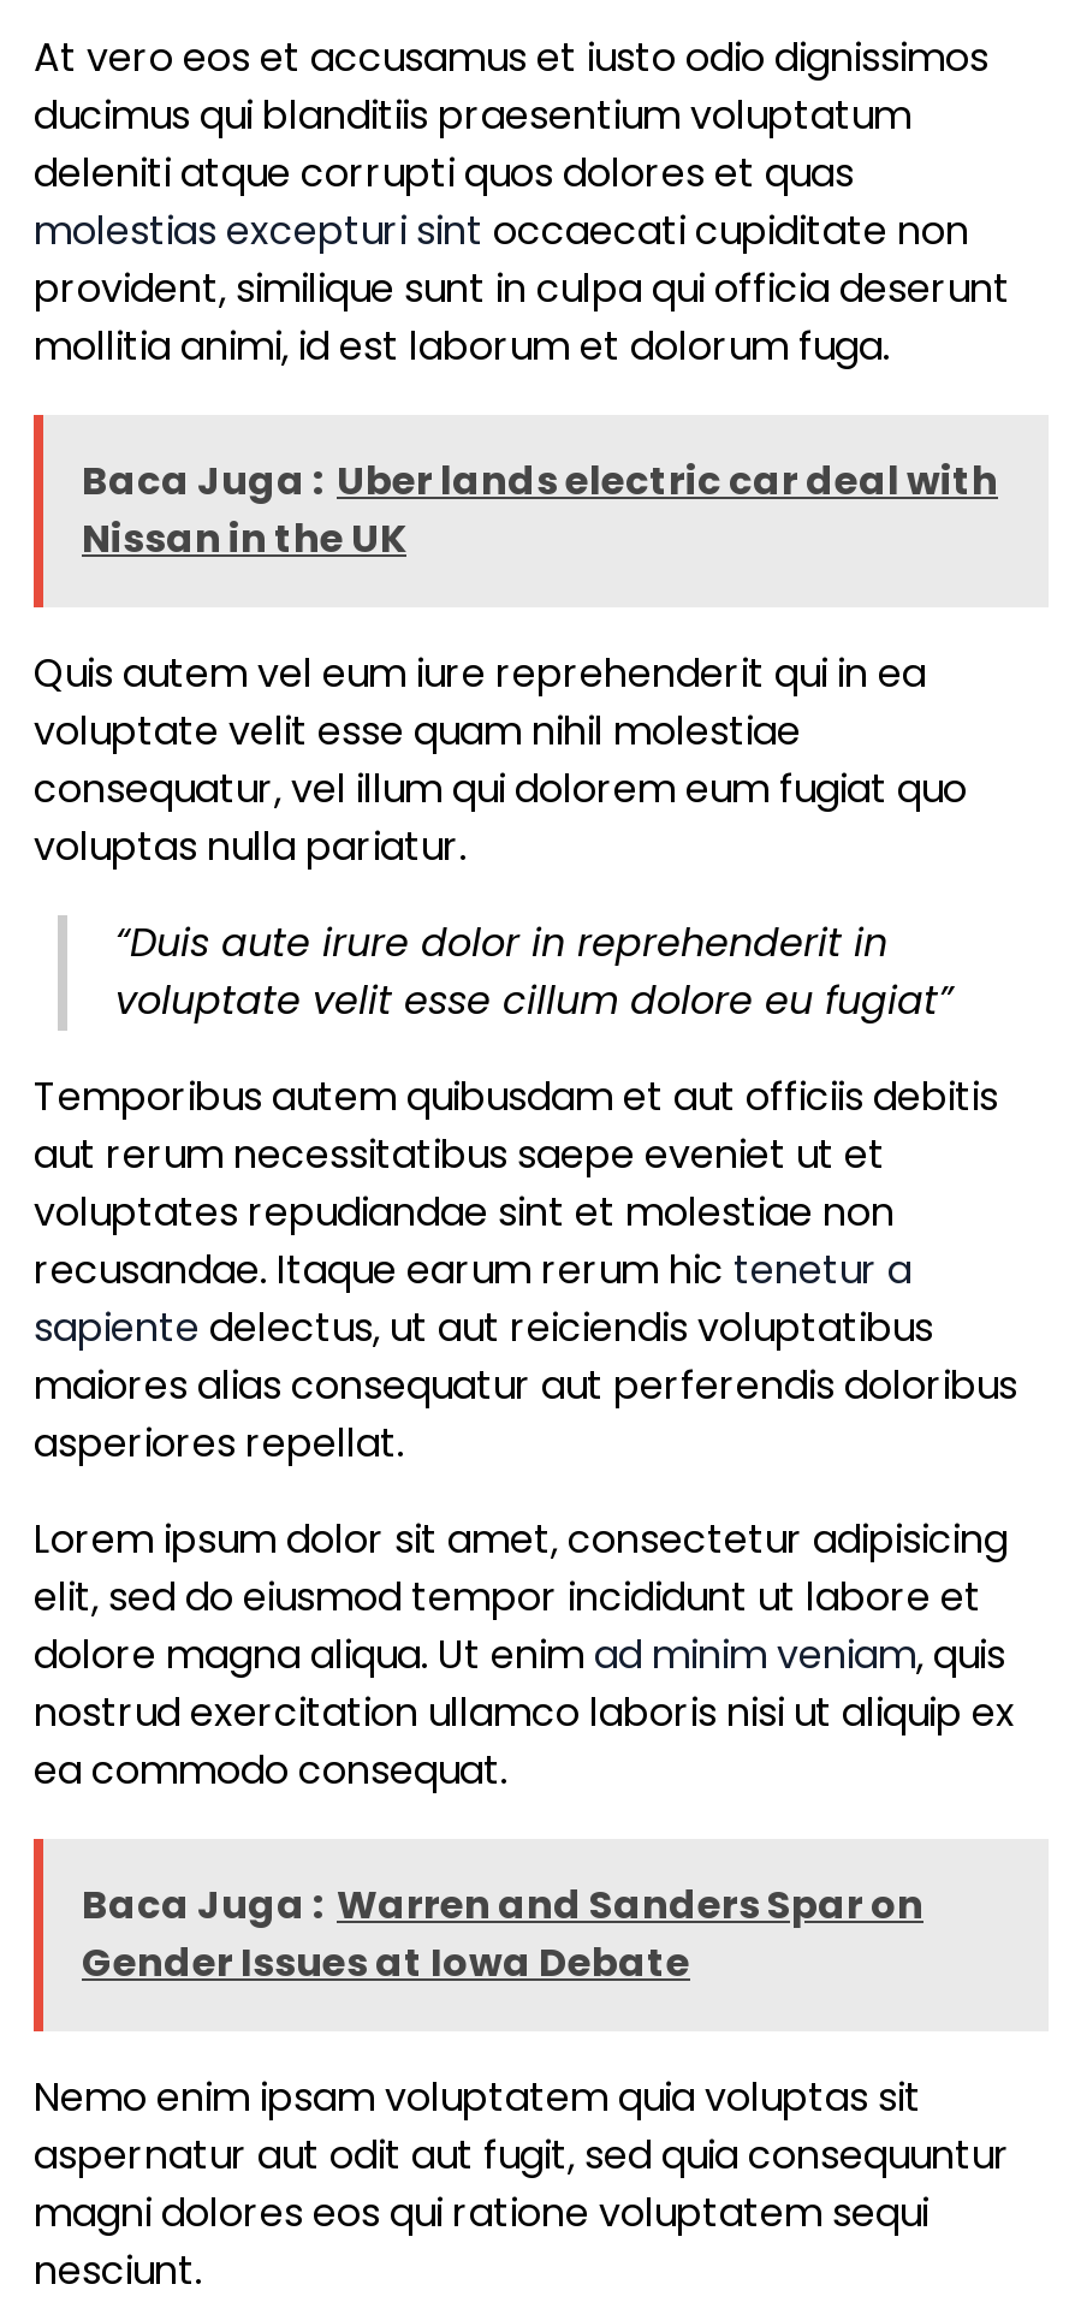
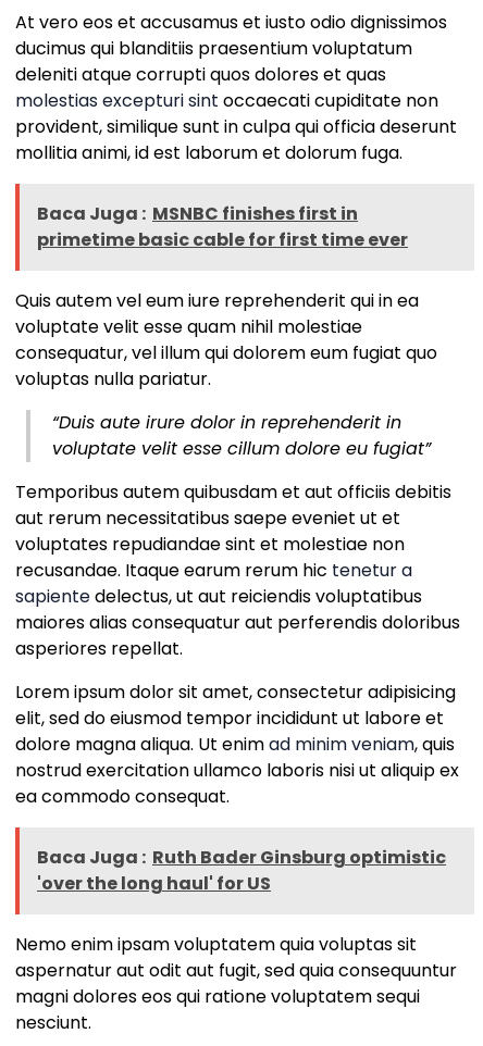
[82,454,998,567] Baca Juga : Uber lands electric car deal with | Nissan in the UK -> [37,201,408,252] Baca Juga : MSNBC finishes first in | primetime basic cable for first time ever
[82,1878,924,1991] Baca Juga : Warren and Sanders Spar on | Gender Issues at Iowa Debate -> [37,845,446,896] Baca Juga : Ruth Bader Ginsburg optimistic | 'over the long haul' for US

